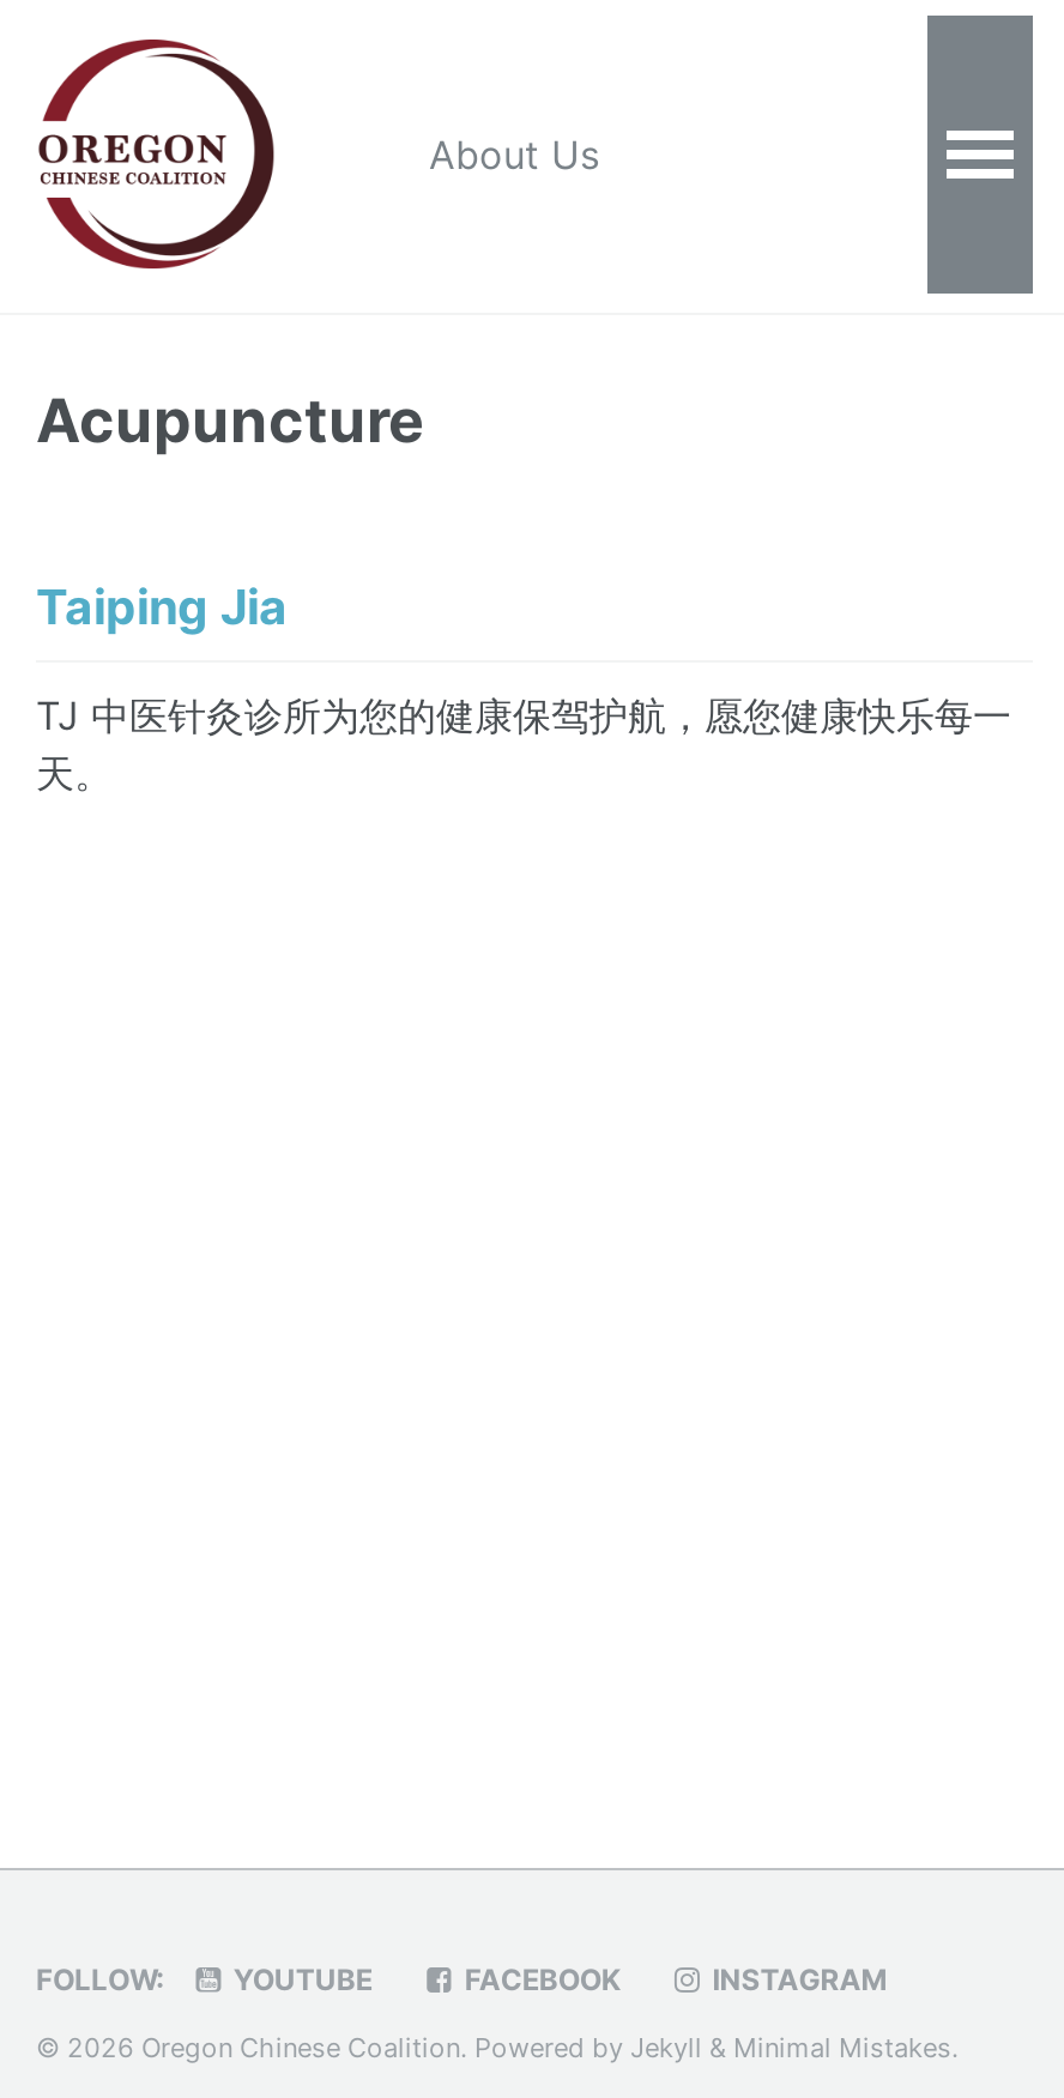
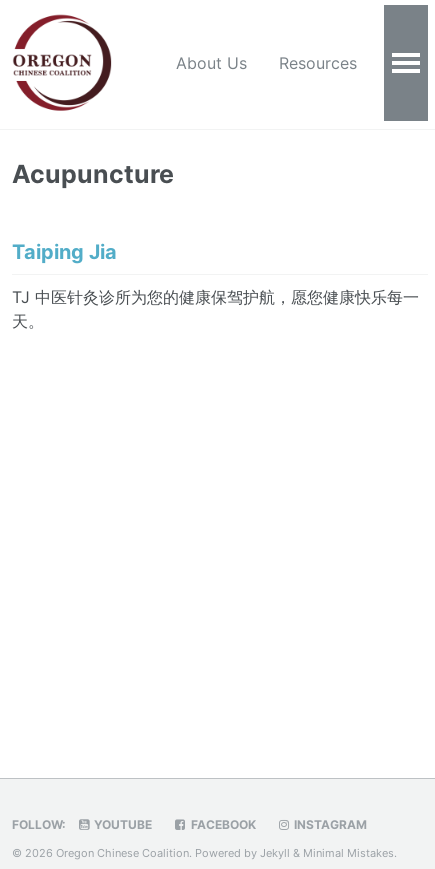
none -> [279,53,357,73] Resources

